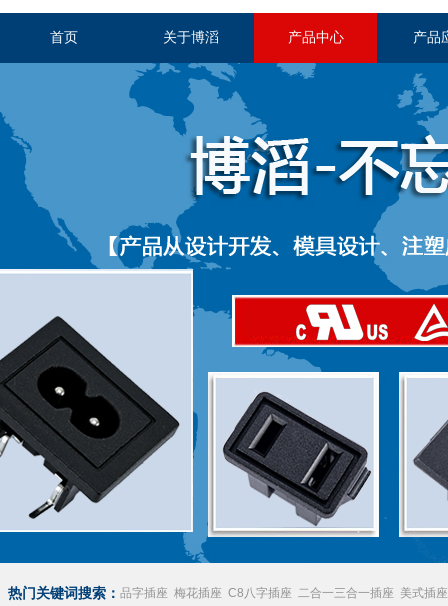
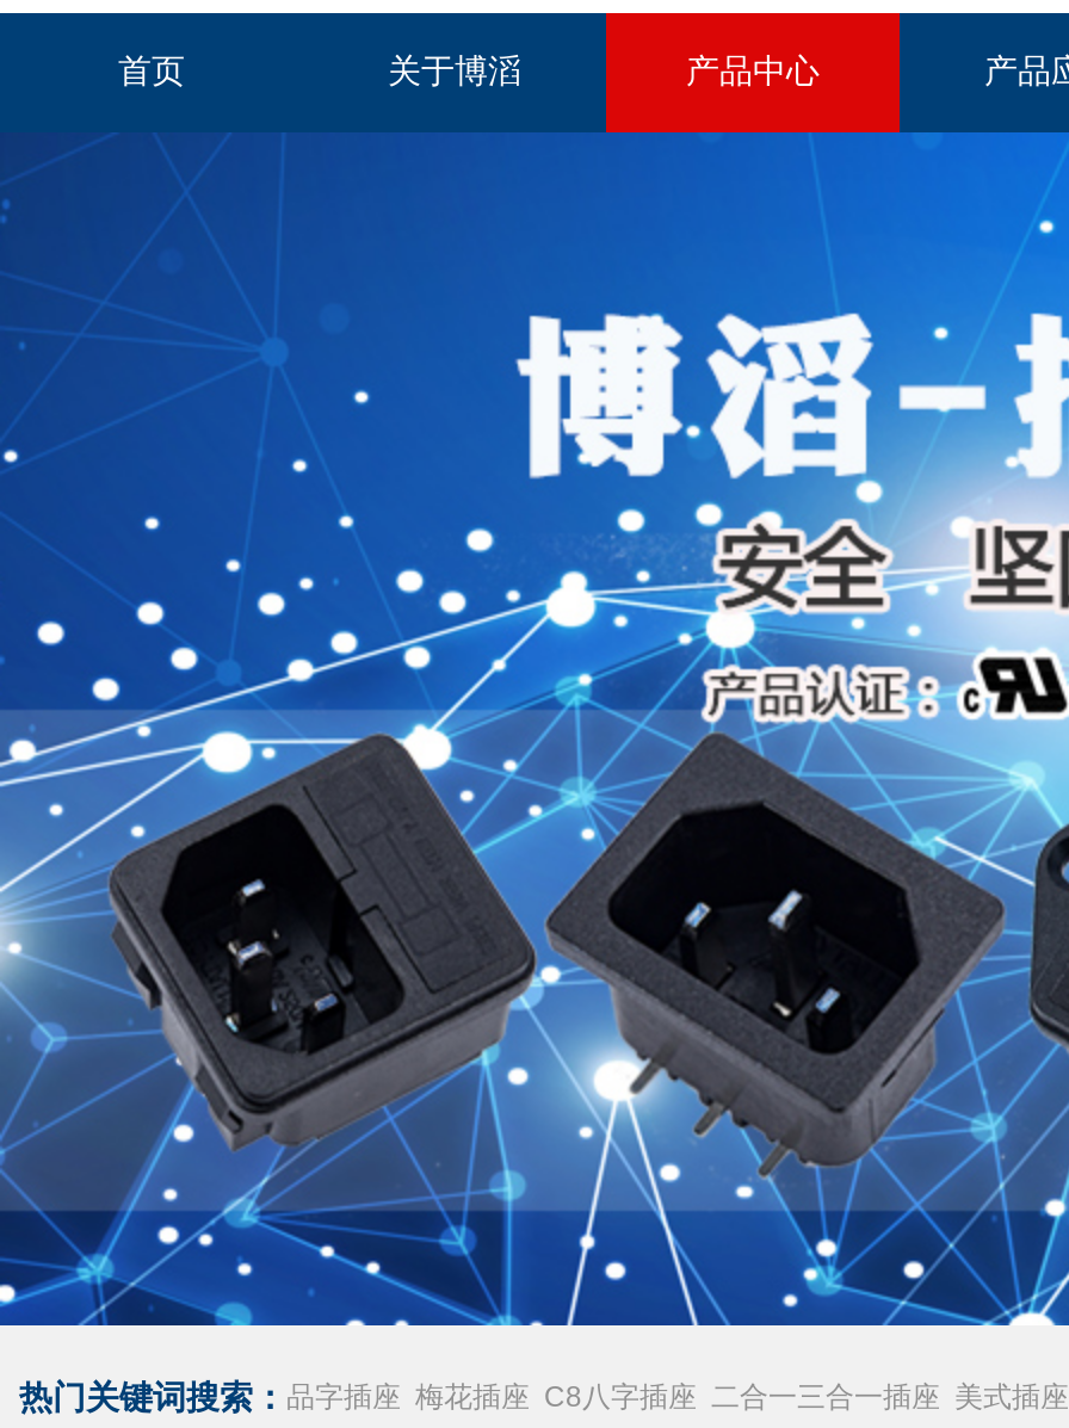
[3,63,445,564] [image] -> [7,132,1062,1325] [image]

